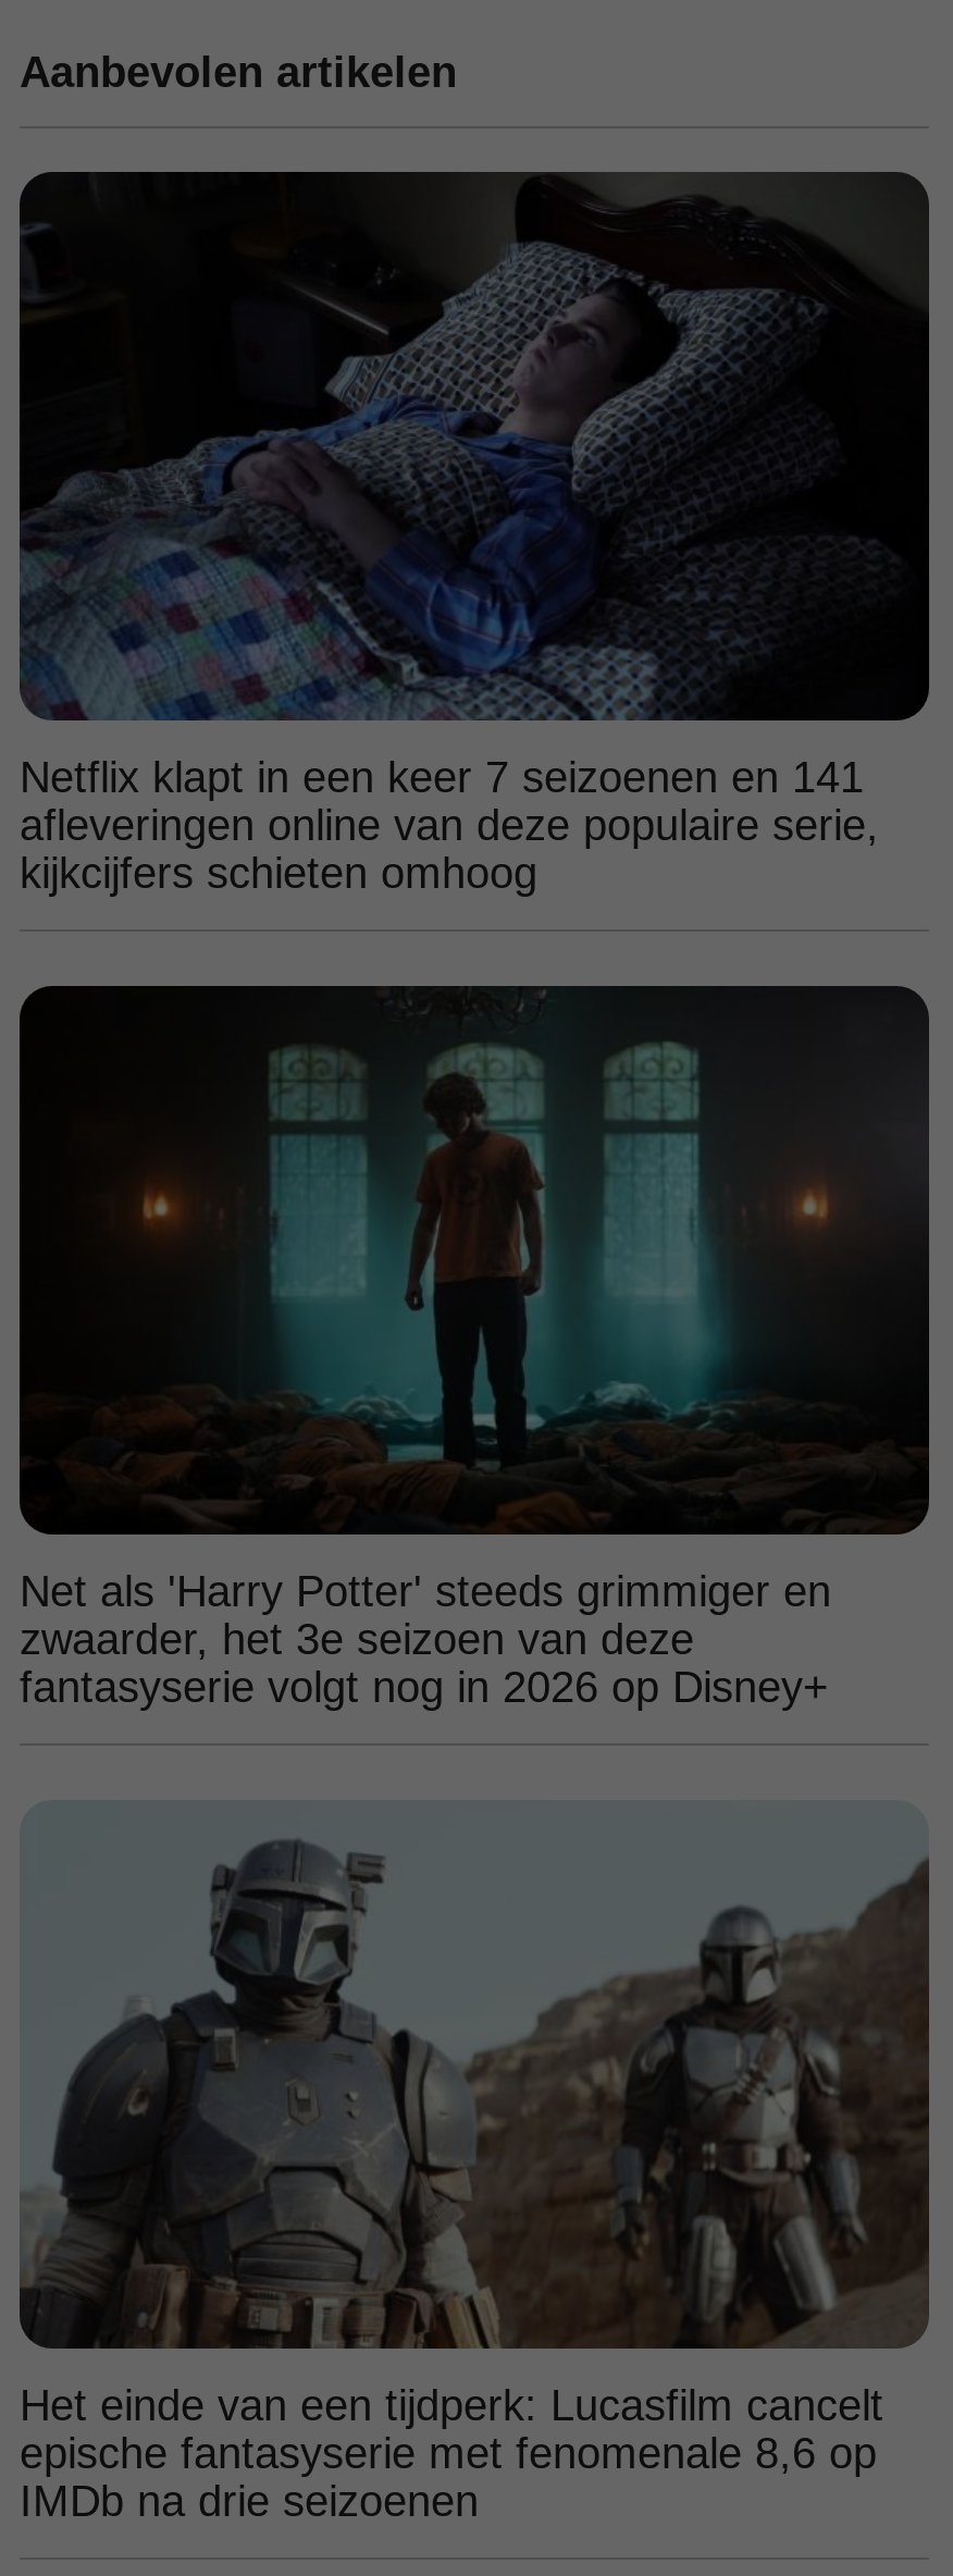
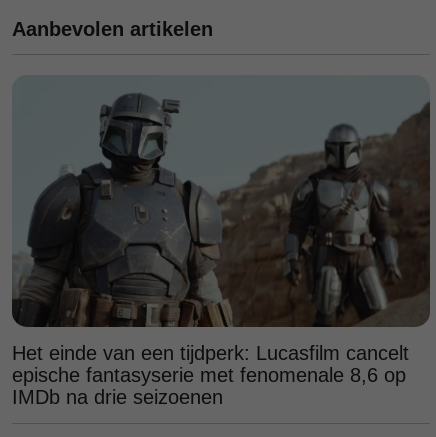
[17,170,931,896] [image] | Netflix klapt in een keer 7 seizoenen en 141 | afleveringen online van deze populaire serie, | kijkcijfers schieten omhoog -> none
[17,984,931,1710] [image] | Net als 'Harry Potter' steeds grimmiger en | zwaarder, het 3e seizoen van deze | fantasyserie volgt nog in 2026 op Disney+ -> none

